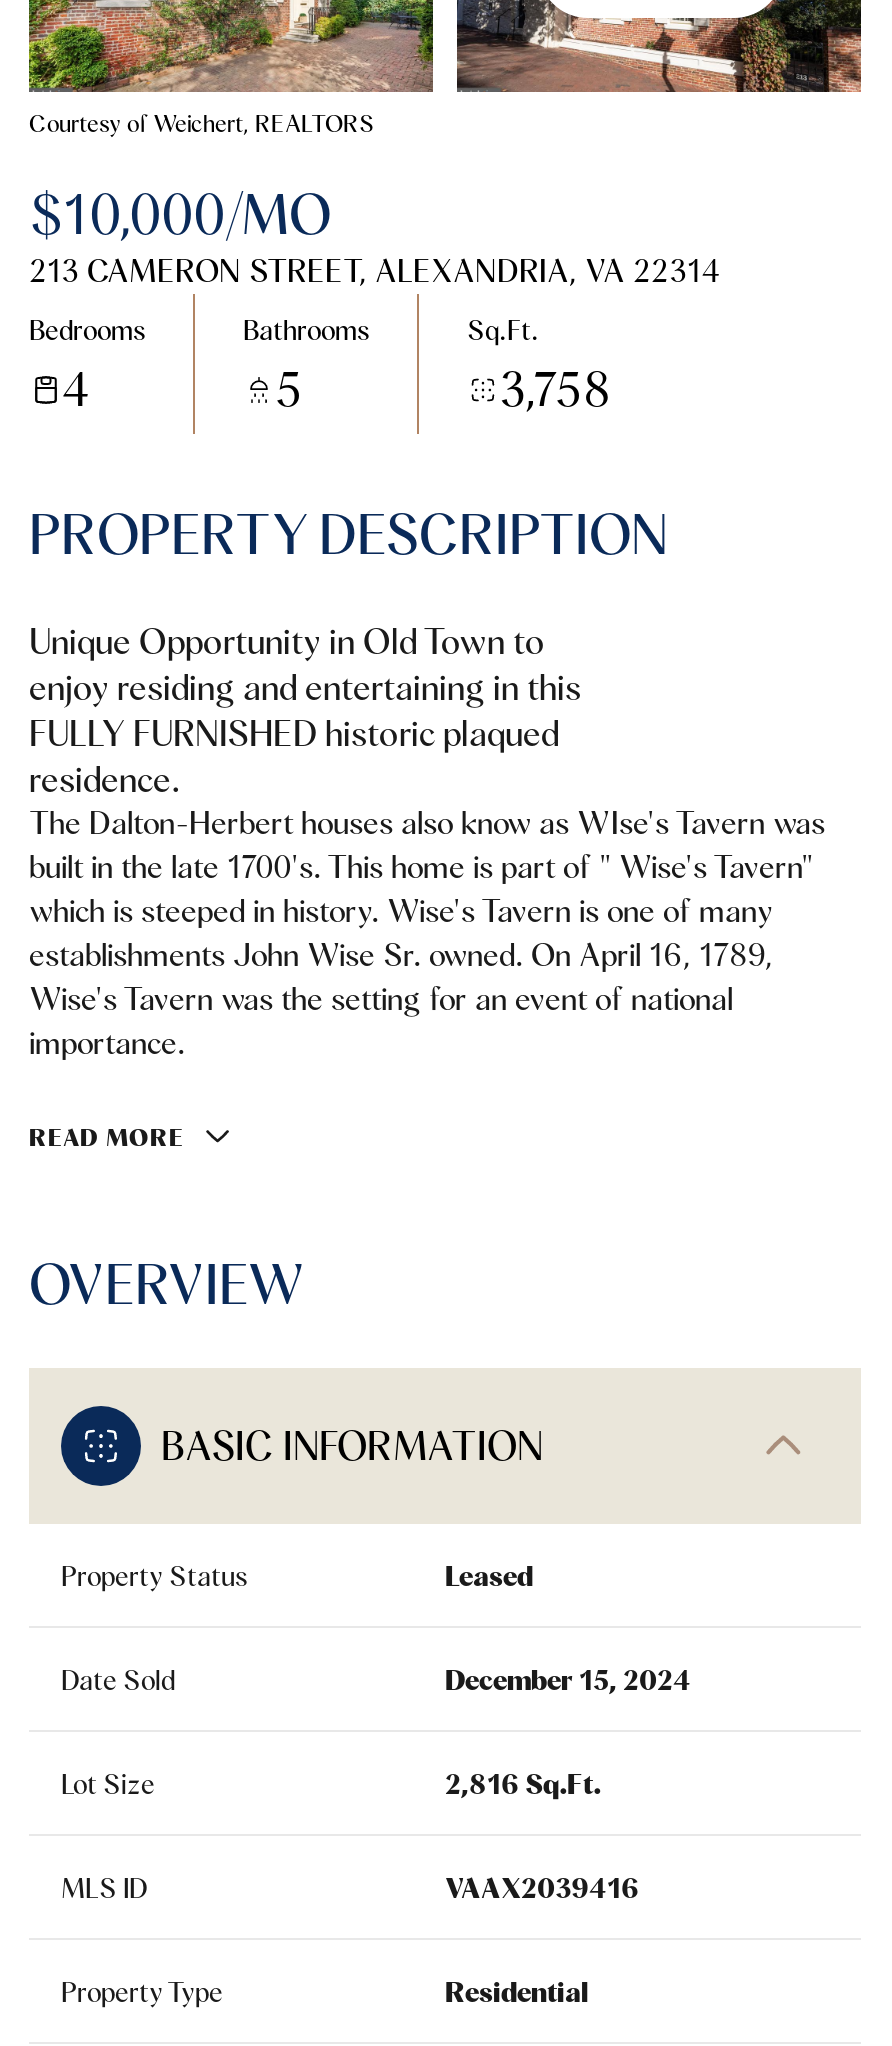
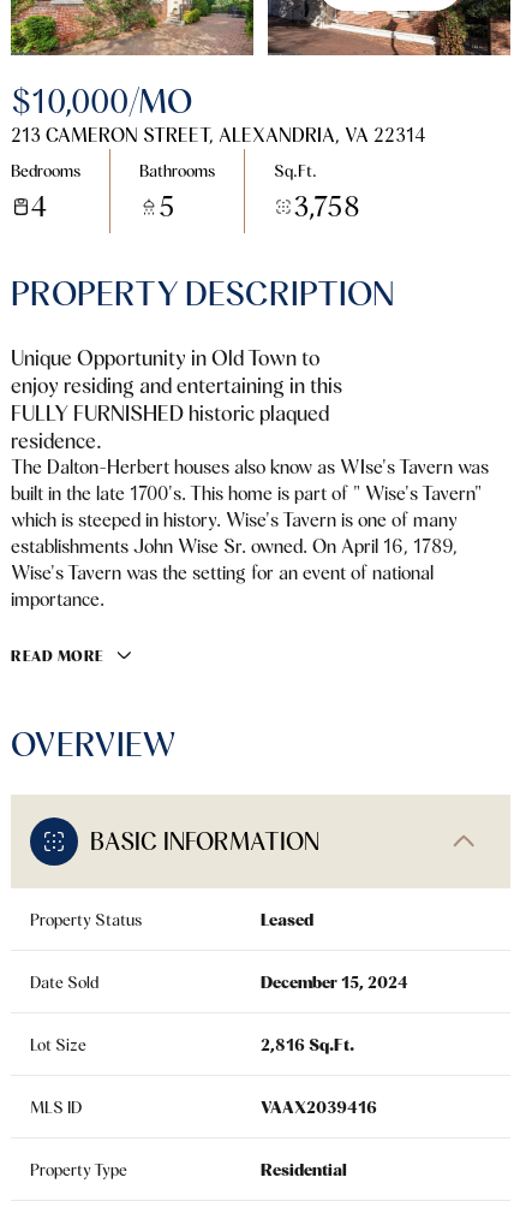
[29,108,373,138] Courtesy of Weichert, REALTORS -> none

